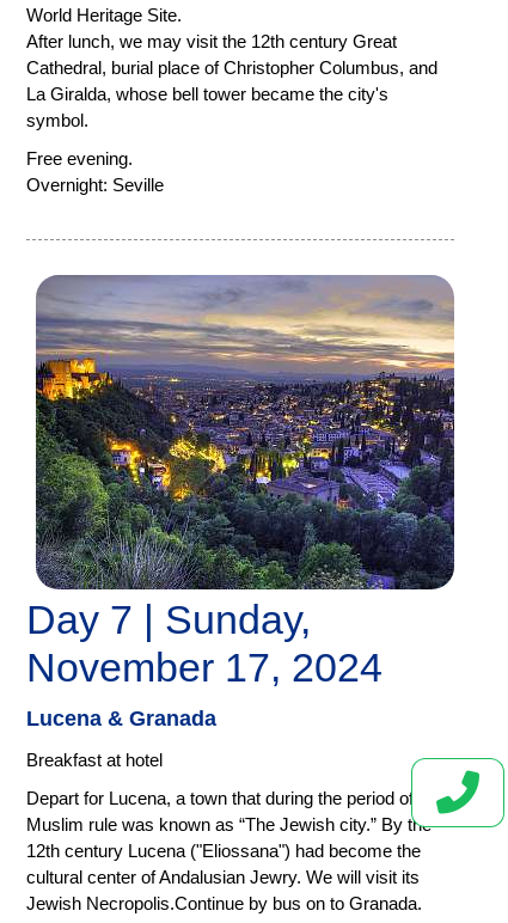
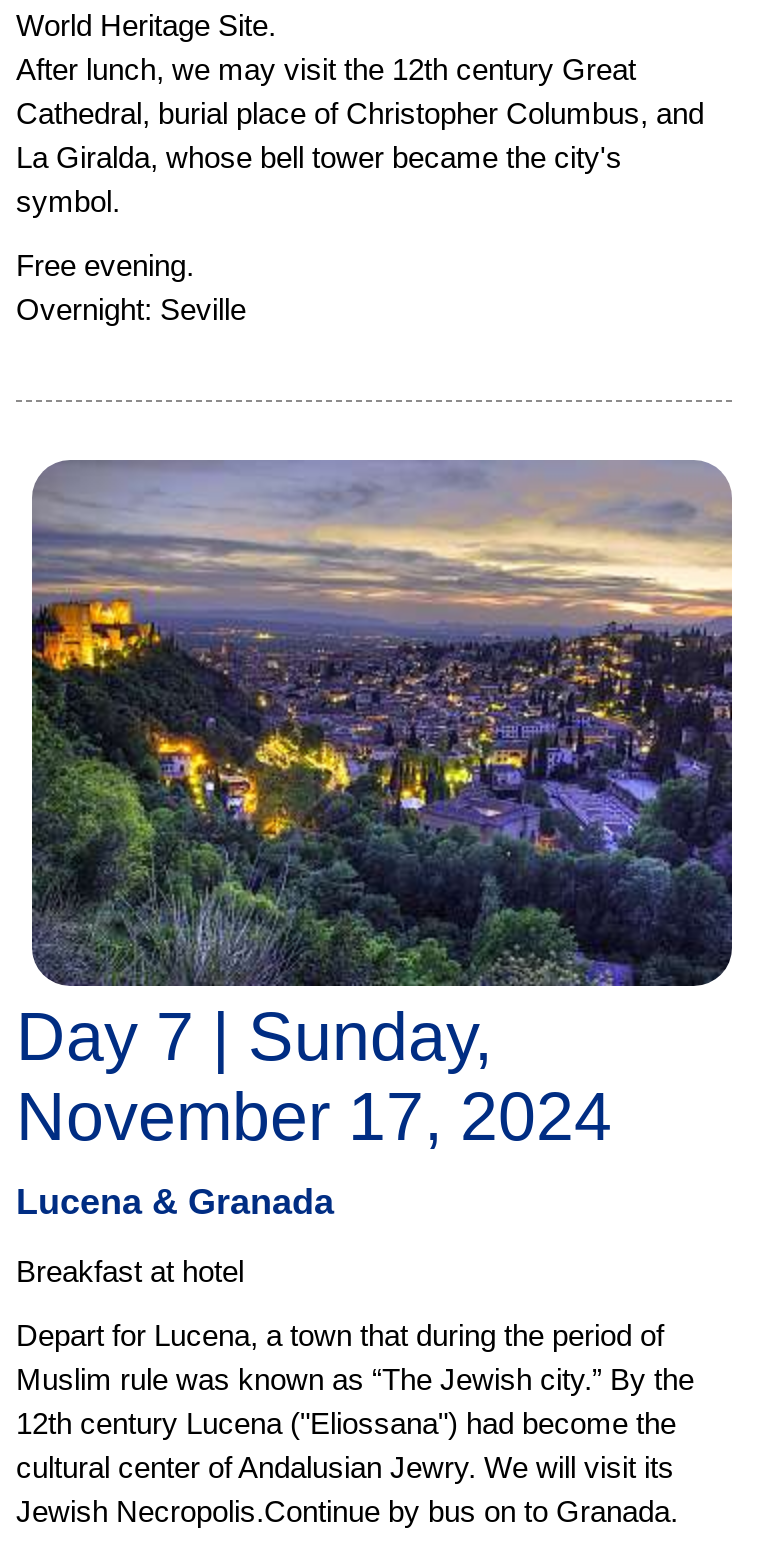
[410,757,504,829] [image] -> none

